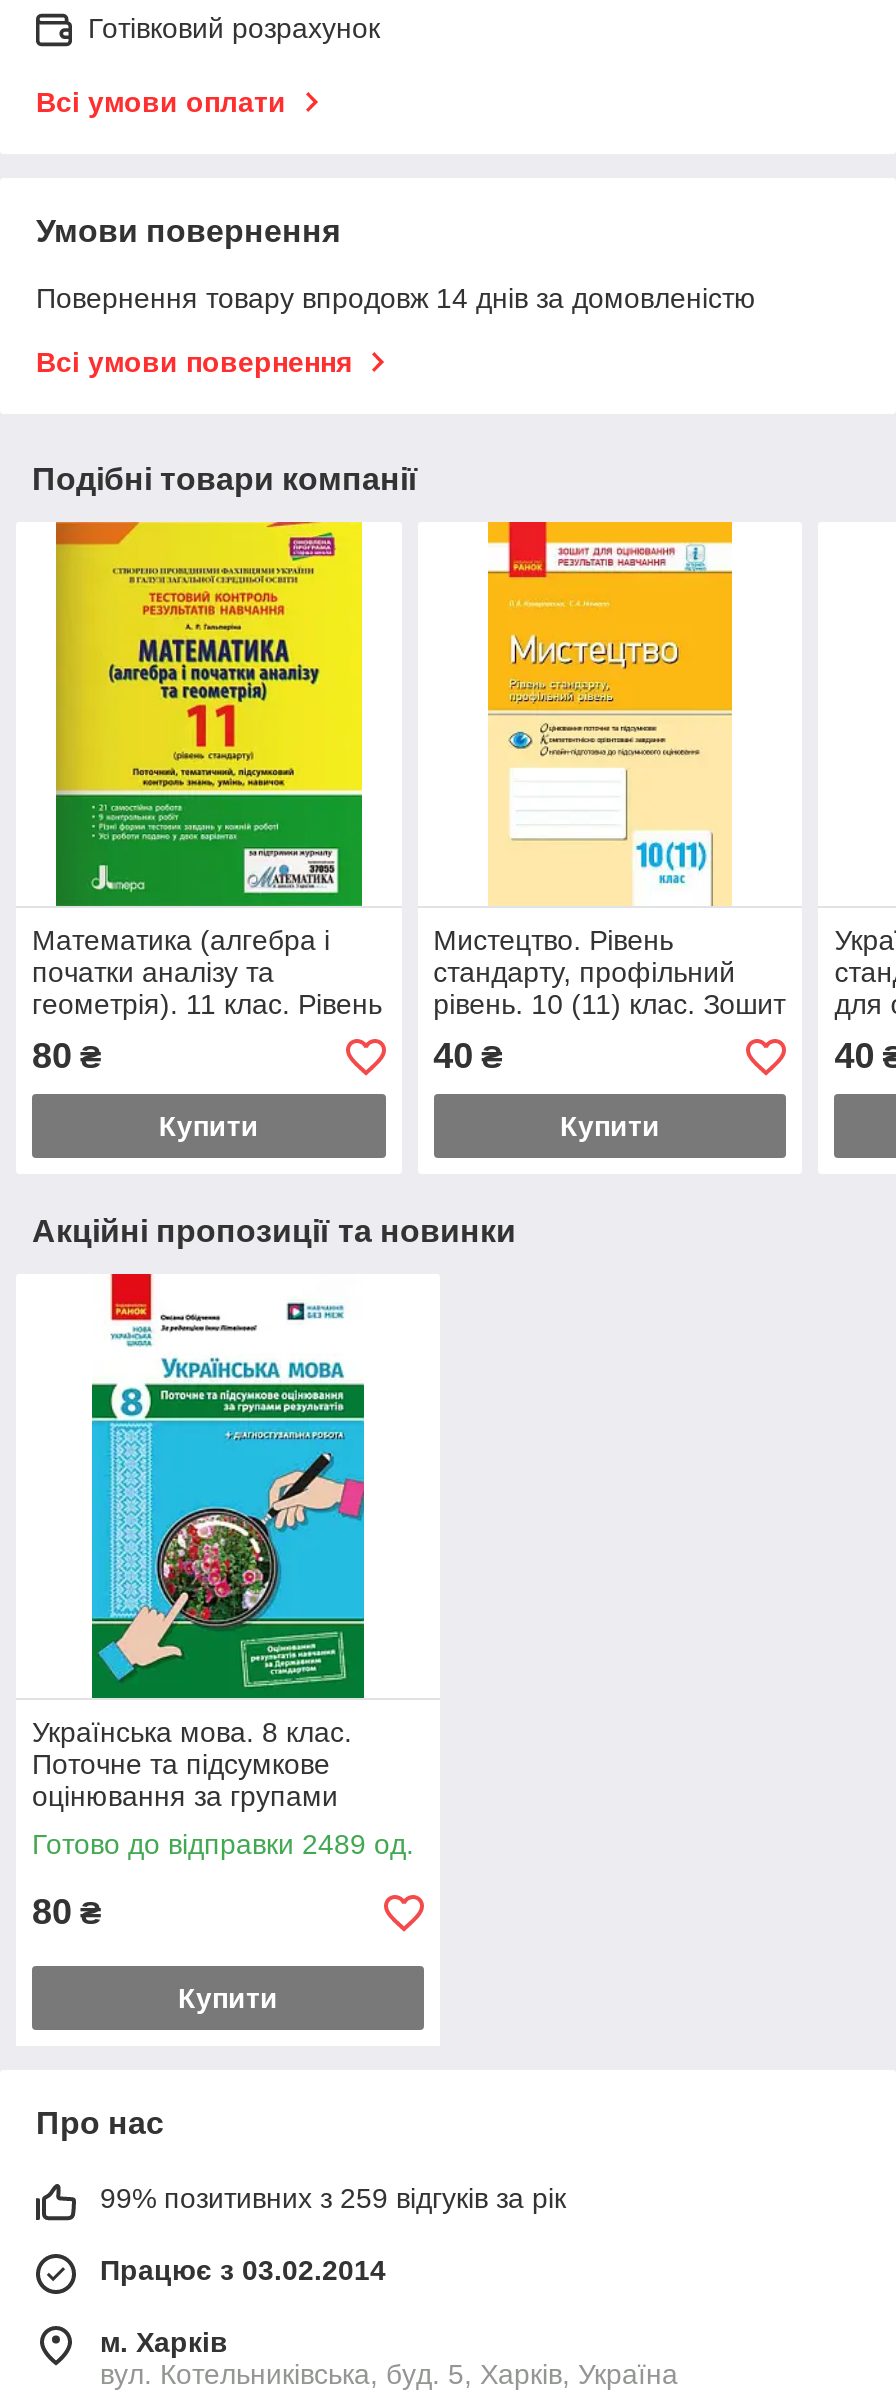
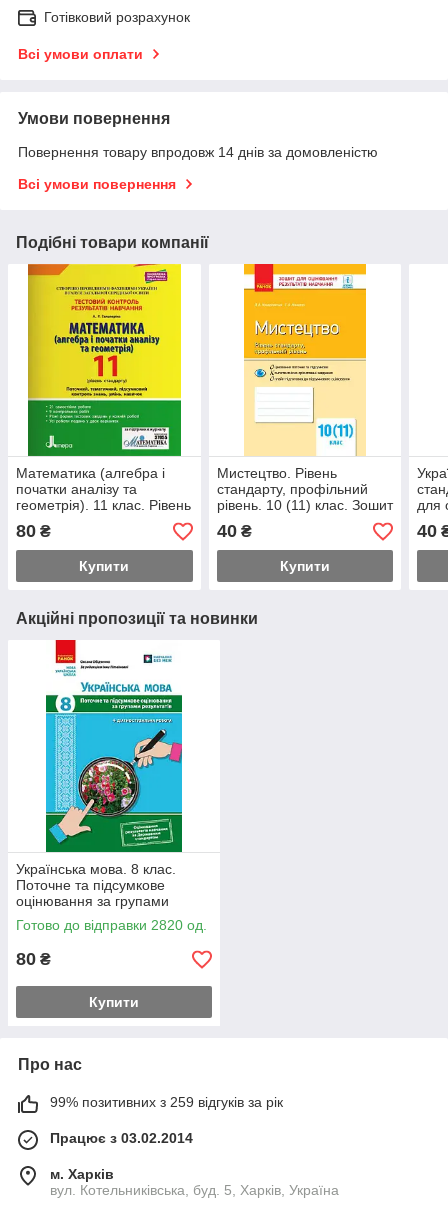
[32,1829,414,1861] Готово до відправки 2489 од. -> [16,917,207,933] Готово до відправки 2820 од.

